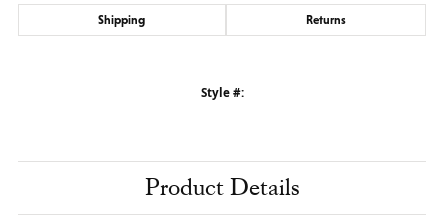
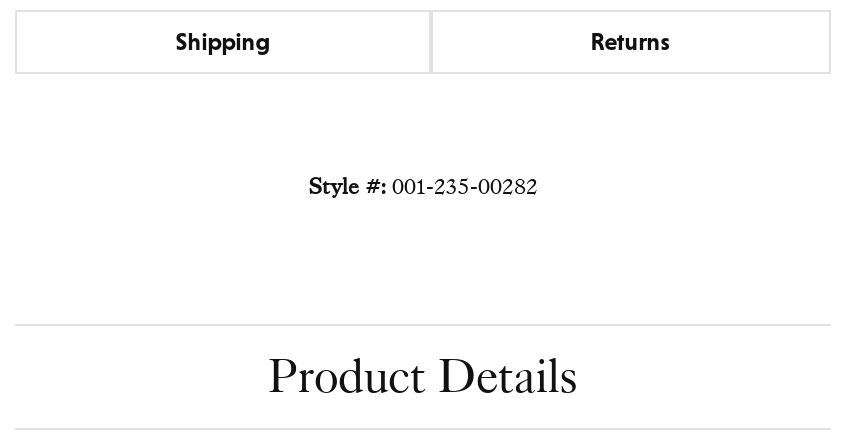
[200,85,243,100] Style #: -> [308,170,538,202] Style #: 001-235-00282

